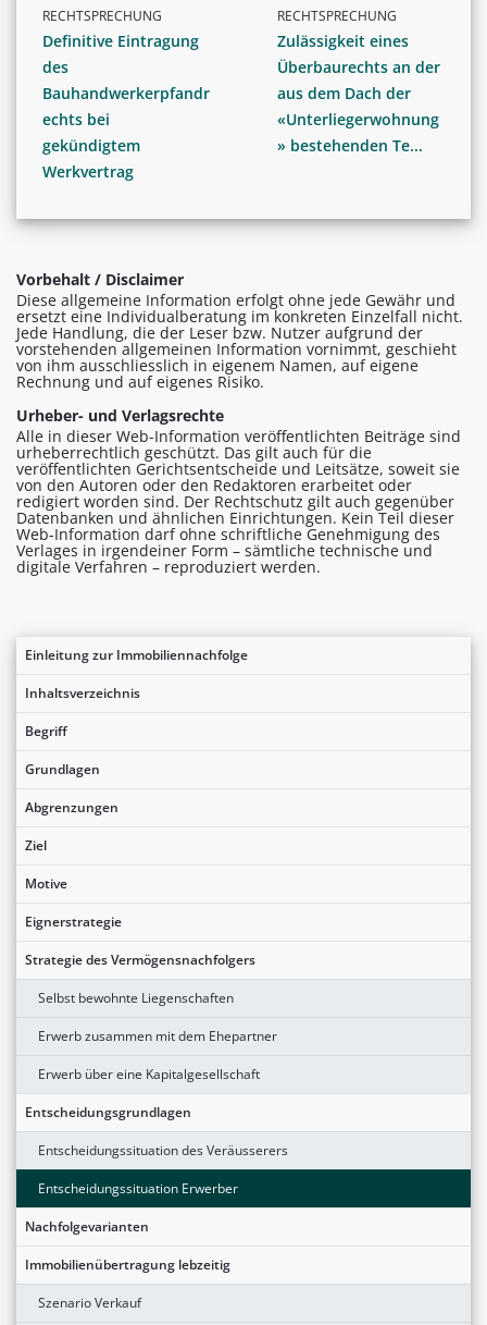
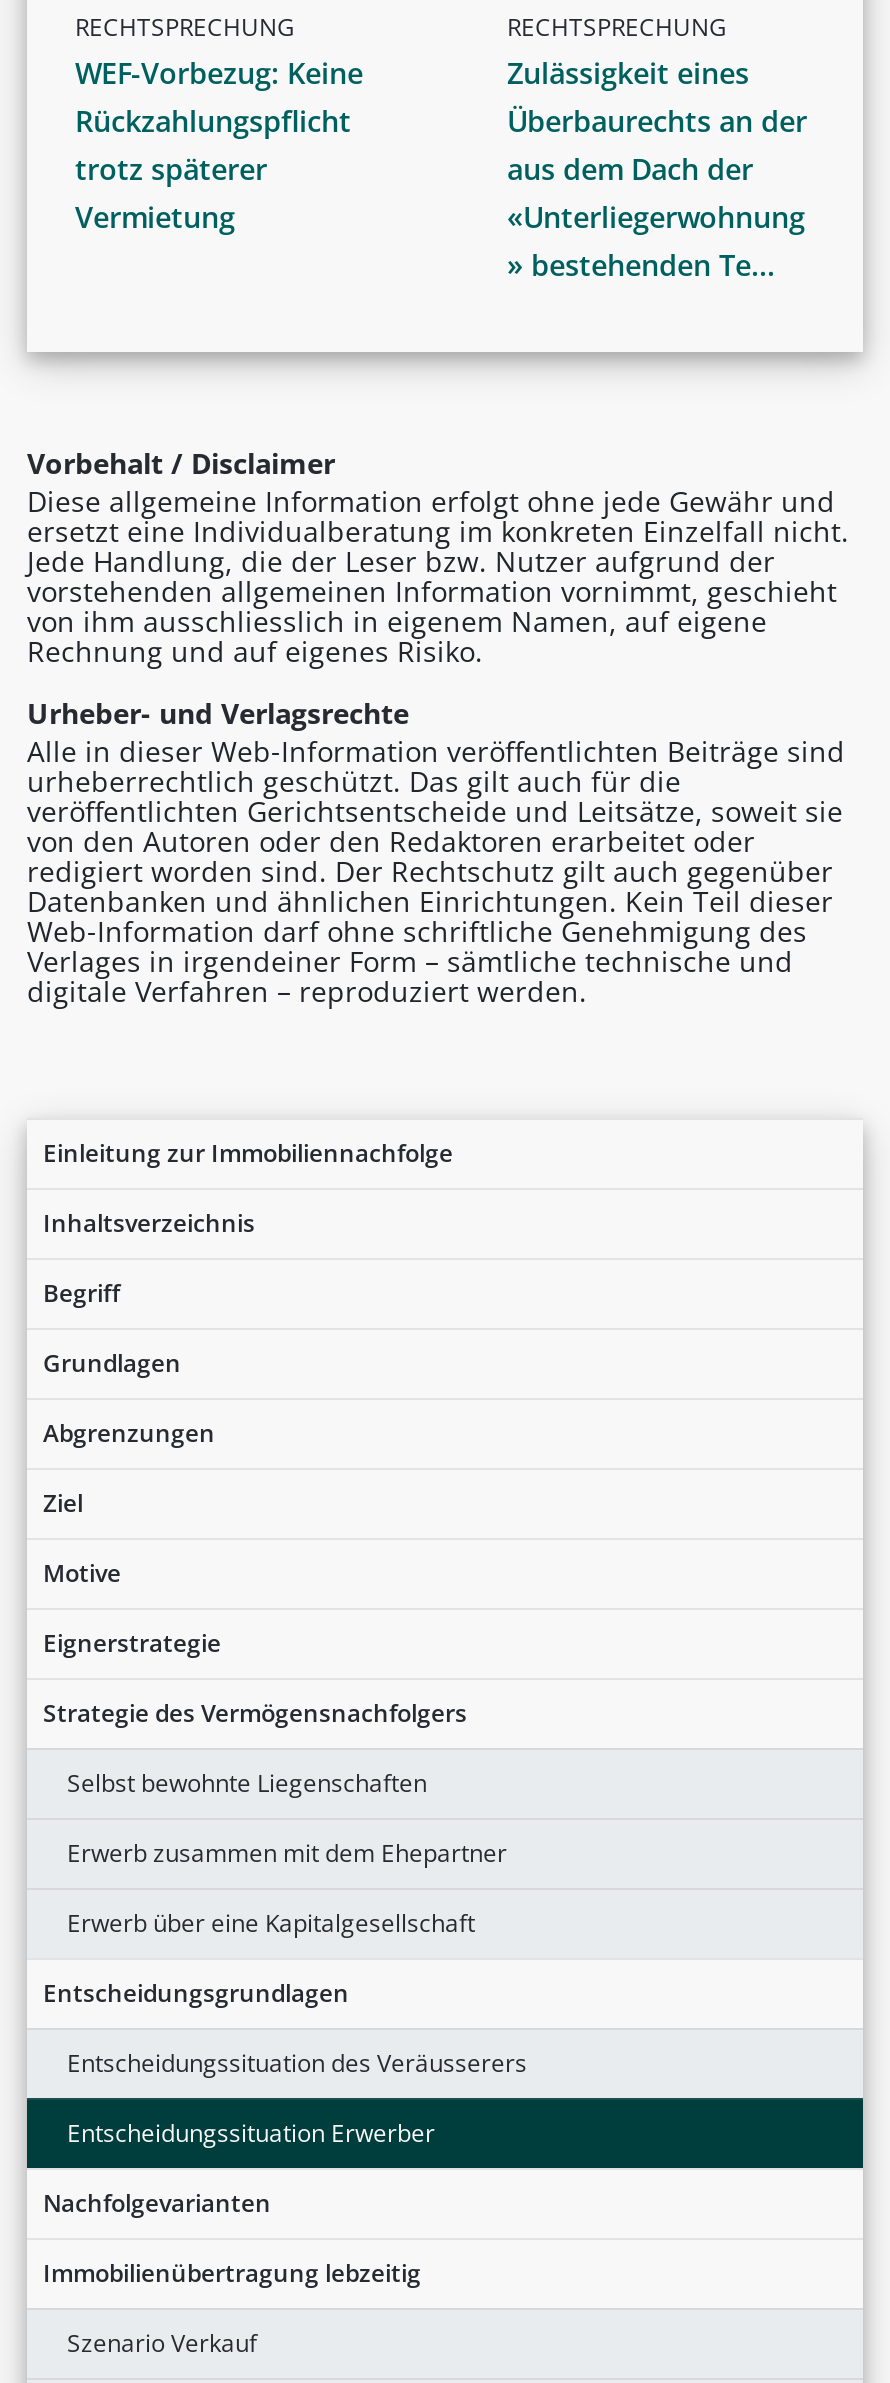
[42,30,210,182] Definitive Eintragung | des | Bauhandwerkerpfandr | echts bei | gekündigtem | Werkvertrag -> [75,54,363,236] WEF-Vorbezug: Keine | Rückzahlungspflicht | trotz späterer | Vermietung

